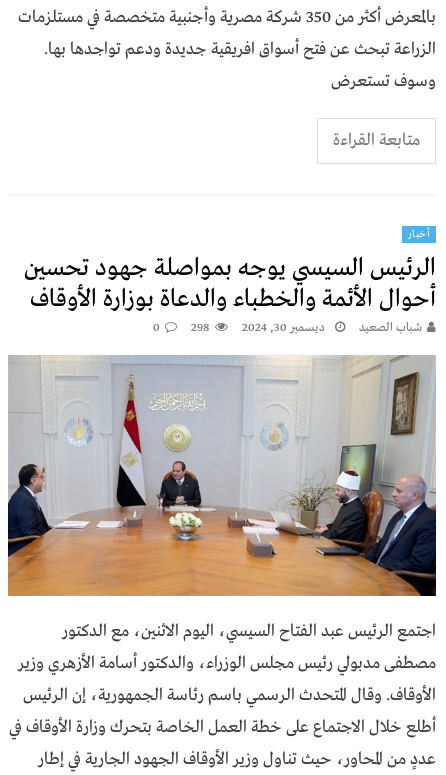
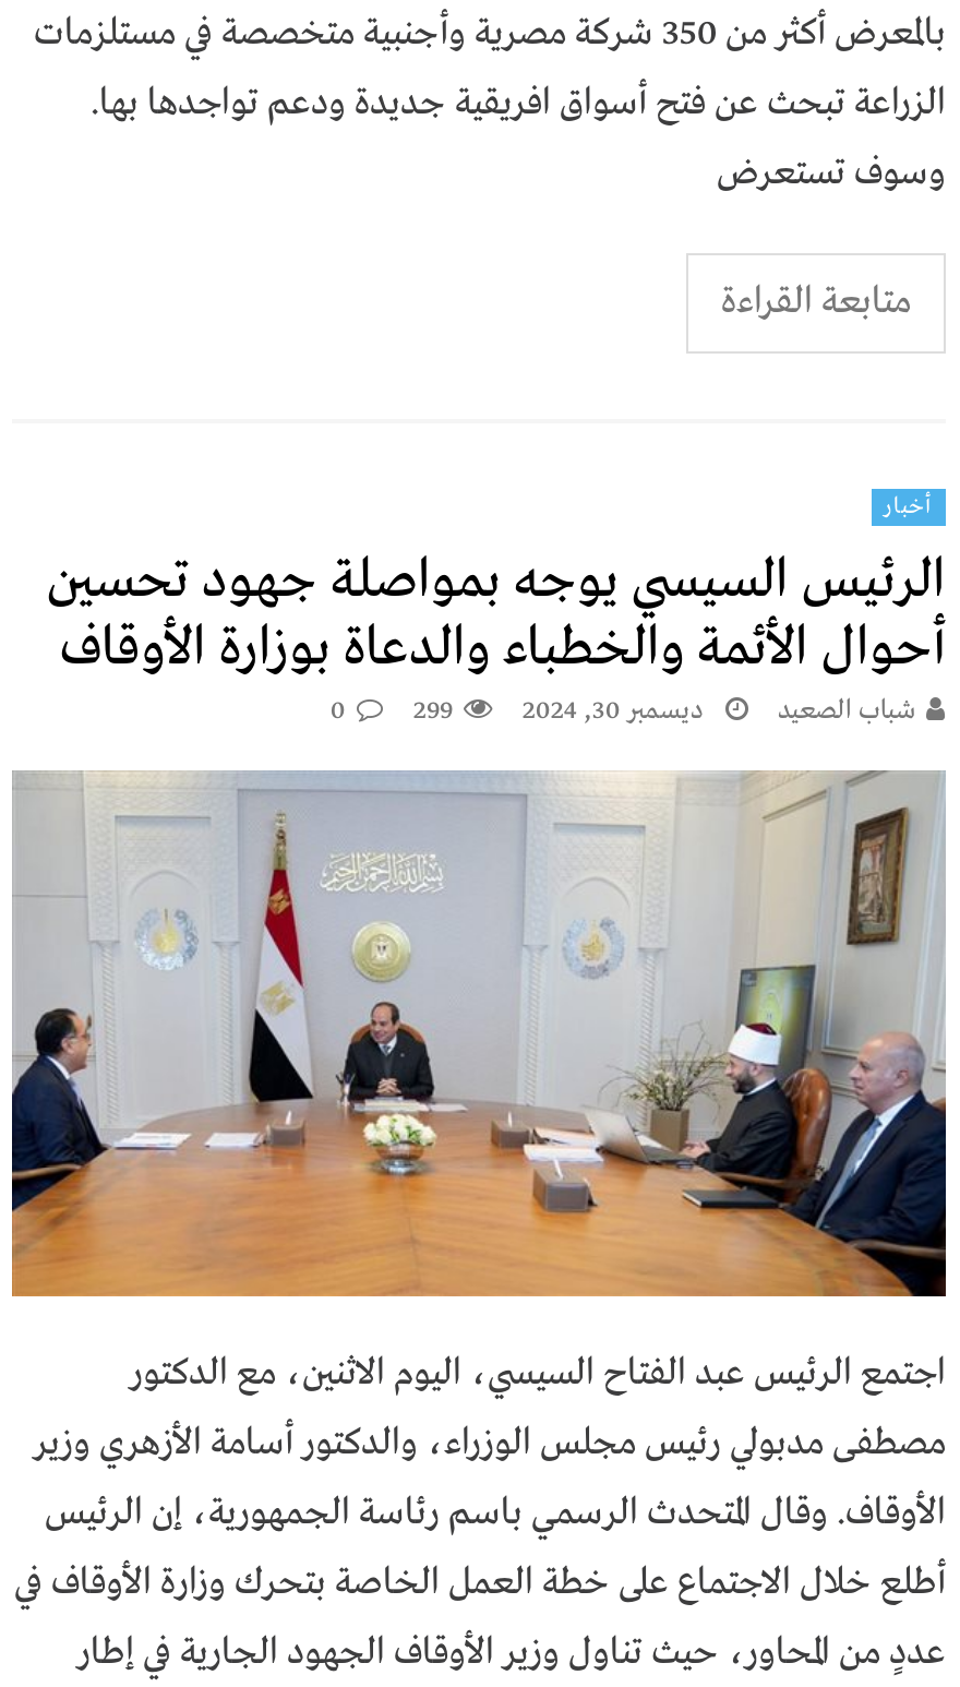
[153,319,210,335] 0 298 -> [331,693,453,728] 0 299

